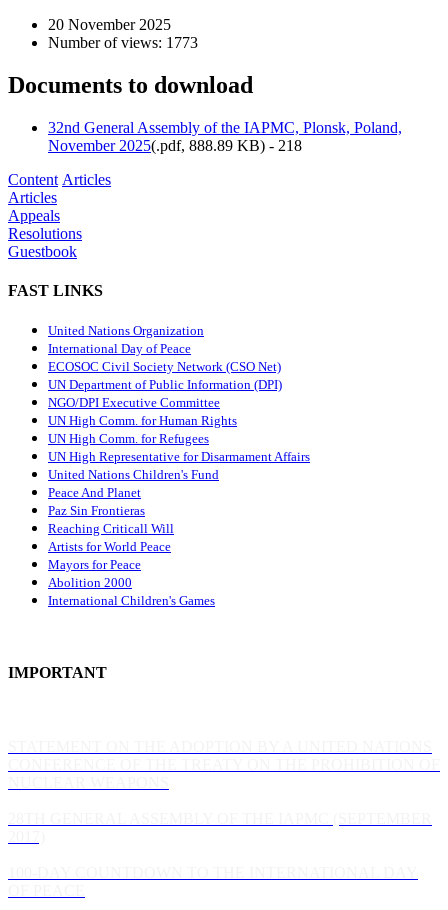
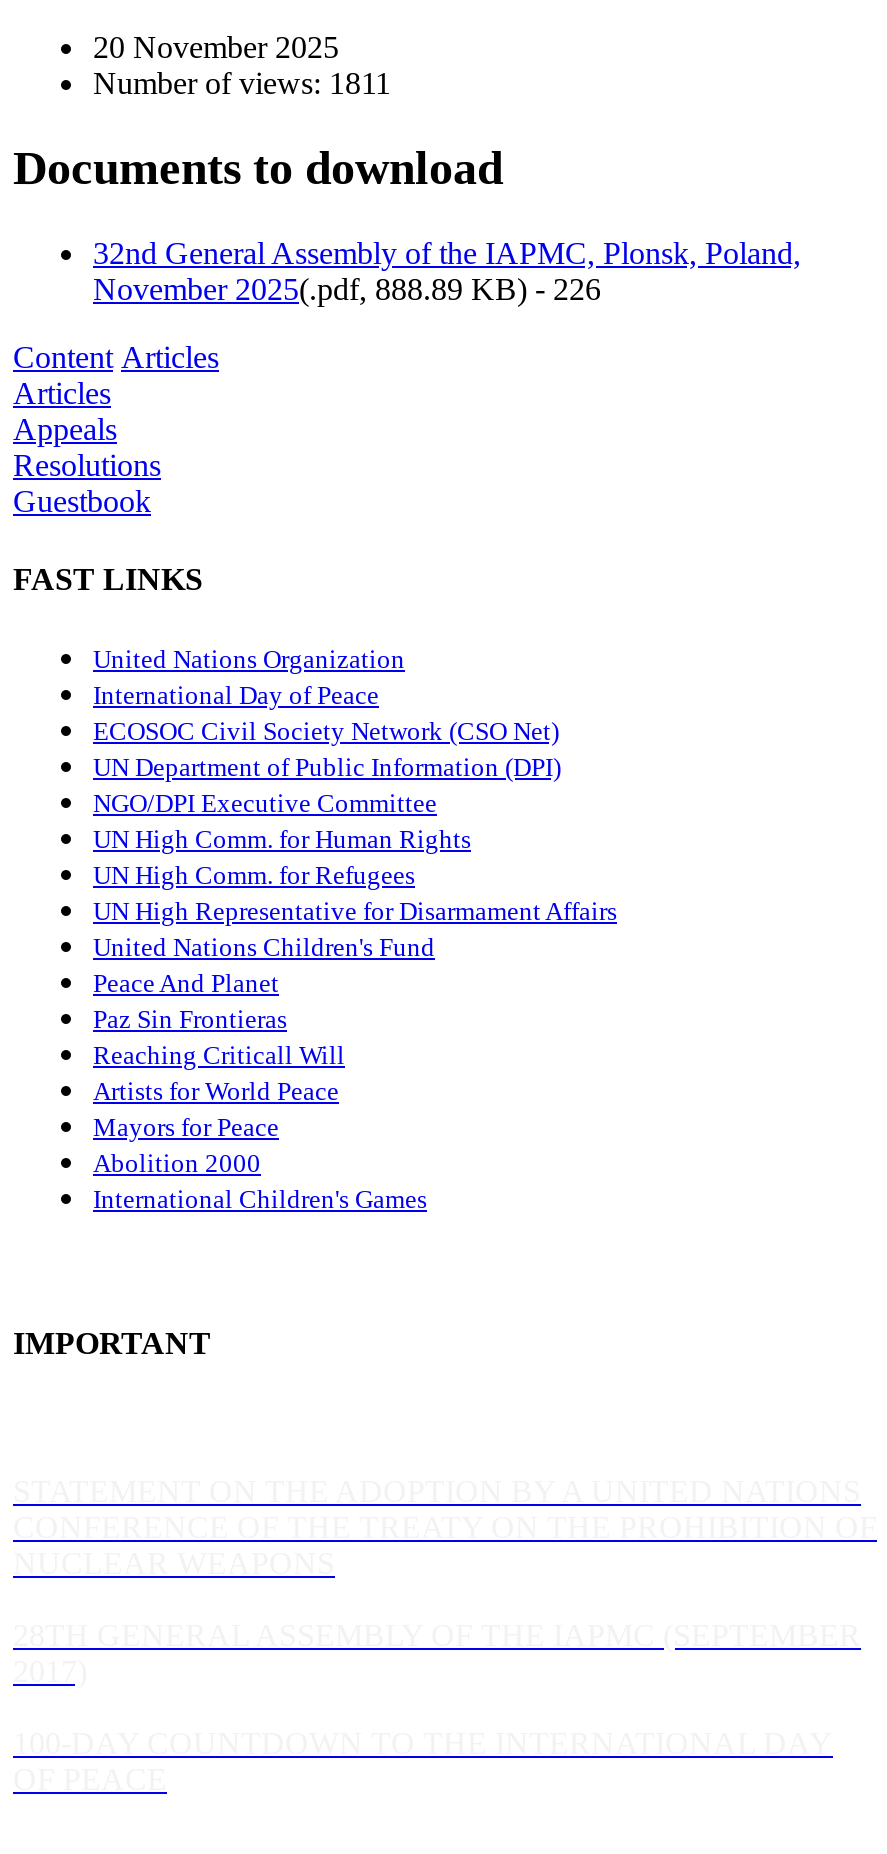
[48,34,198,51] Number of views: 1773 -> [93,66,391,100] Number of views: 1811
[48,137,302,154] November 2025(.pdf, 888.89 KB) - 218 -> [93,271,601,305] November 2025(.pdf, 888.89 KB) - 226

